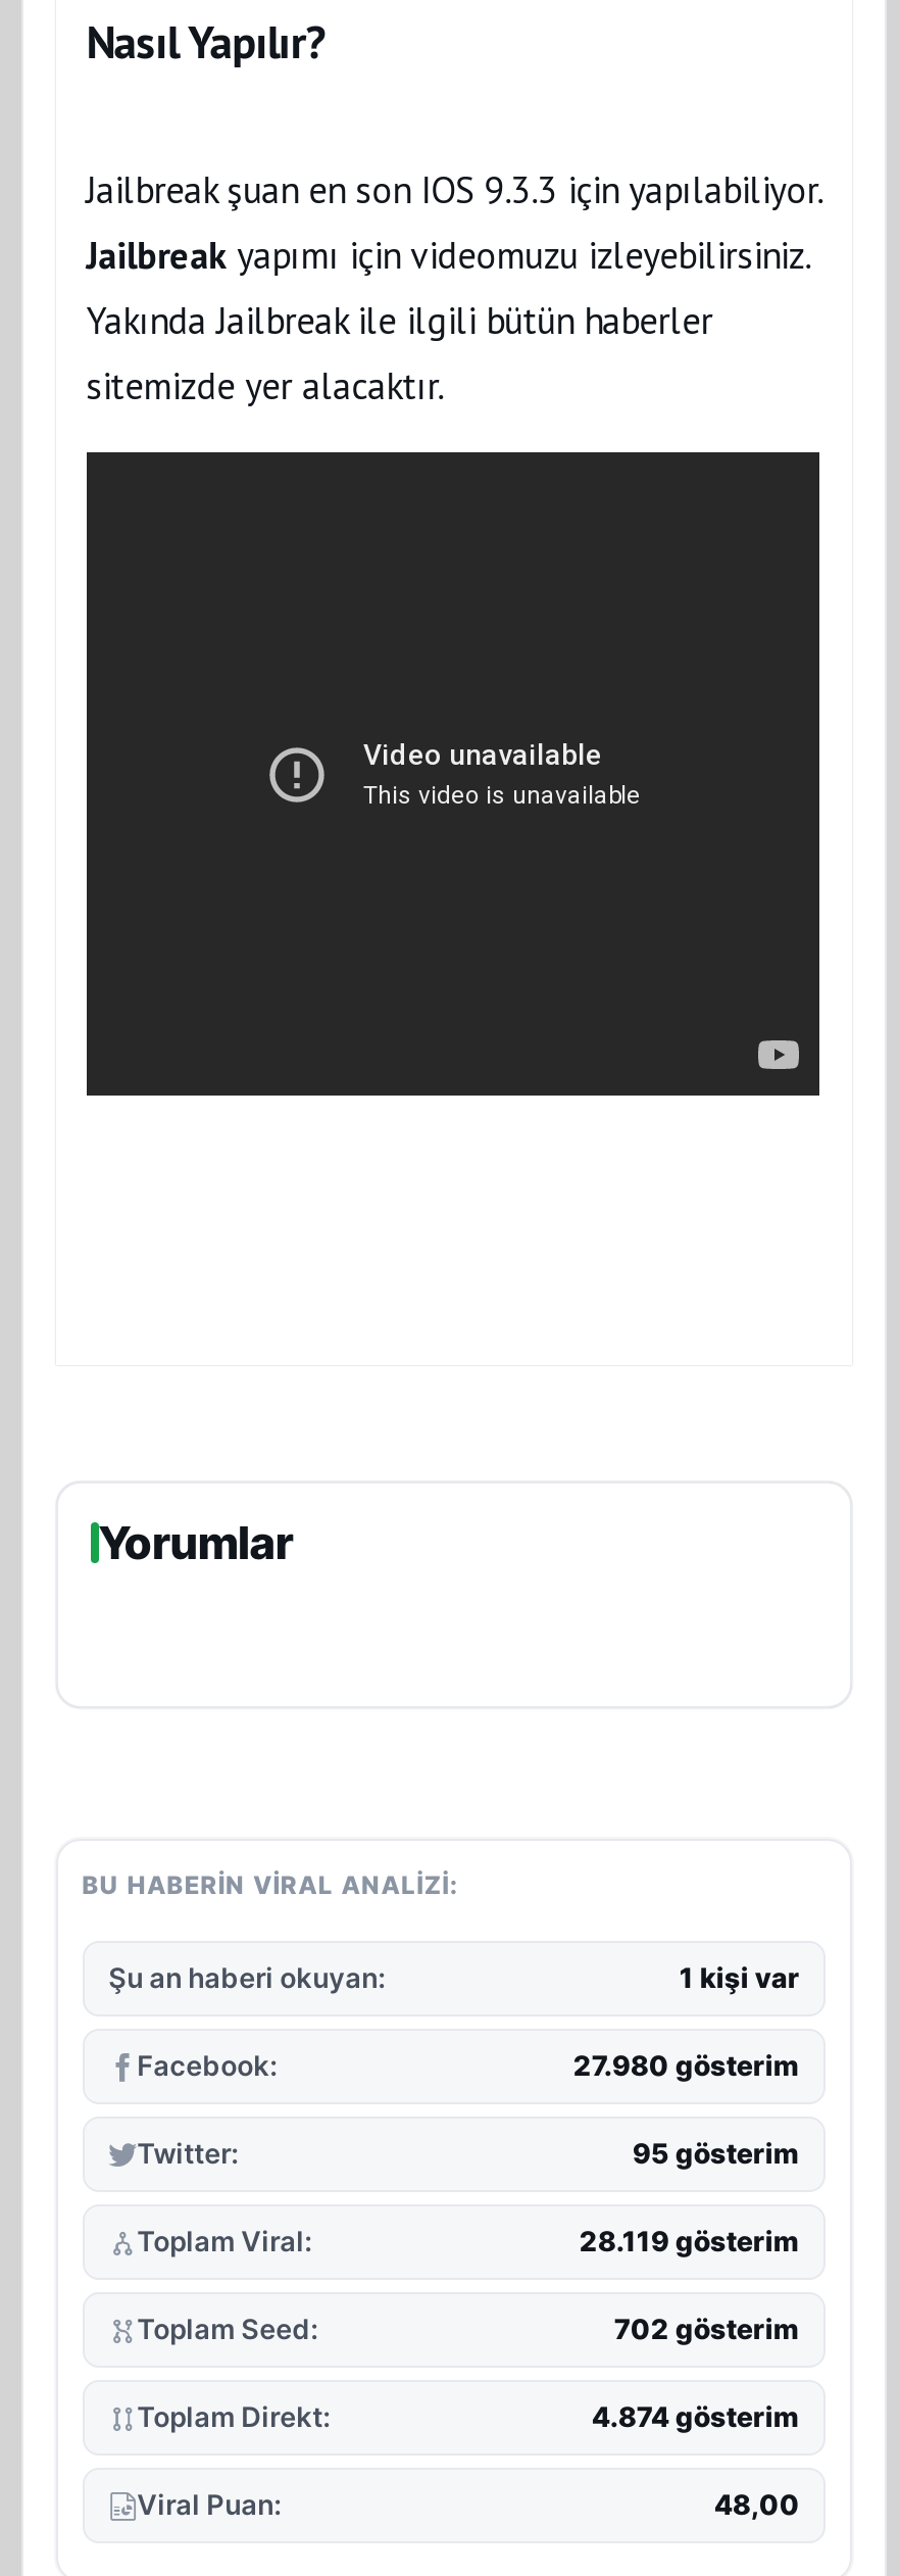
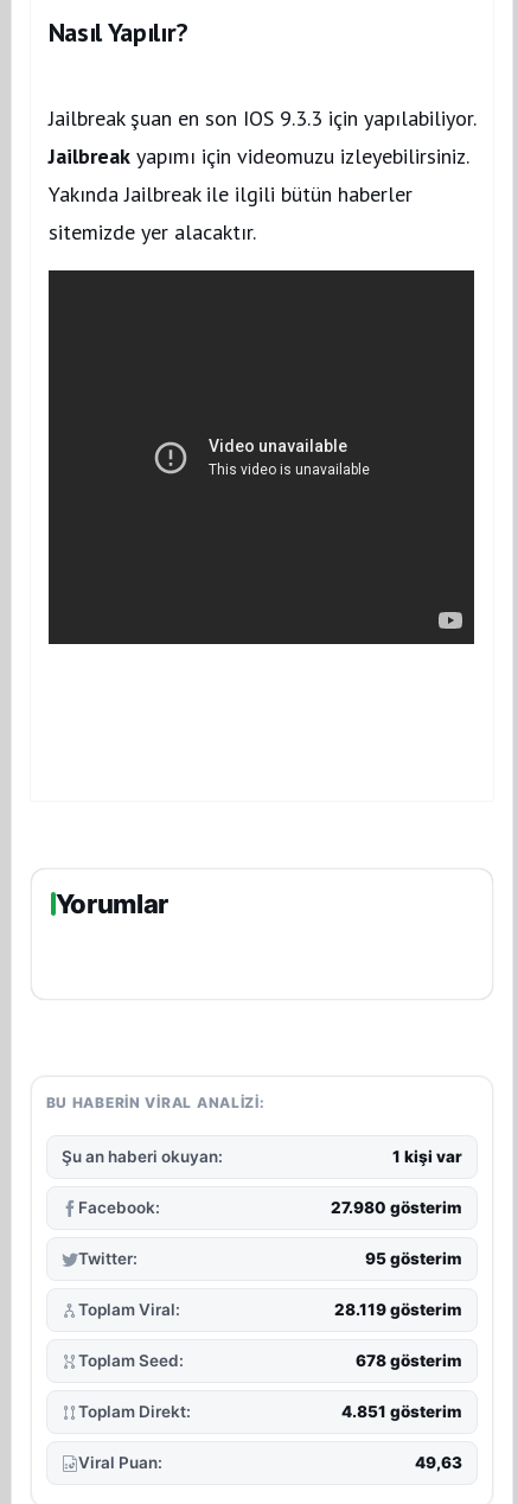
[614,2313,800,2346] 702 gösterim -> [356,1351,463,1370] 678 gösterim
[592,2401,800,2434] 4.874 gösterim -> [342,1402,463,1421] 4.851 gösterim
[714,2489,800,2521] 48,00 -> [415,1453,463,1472] 49,63

